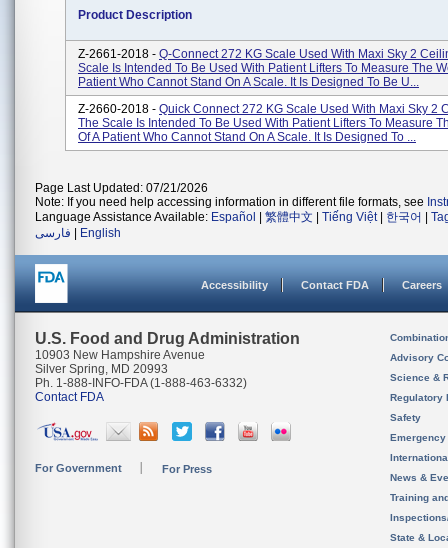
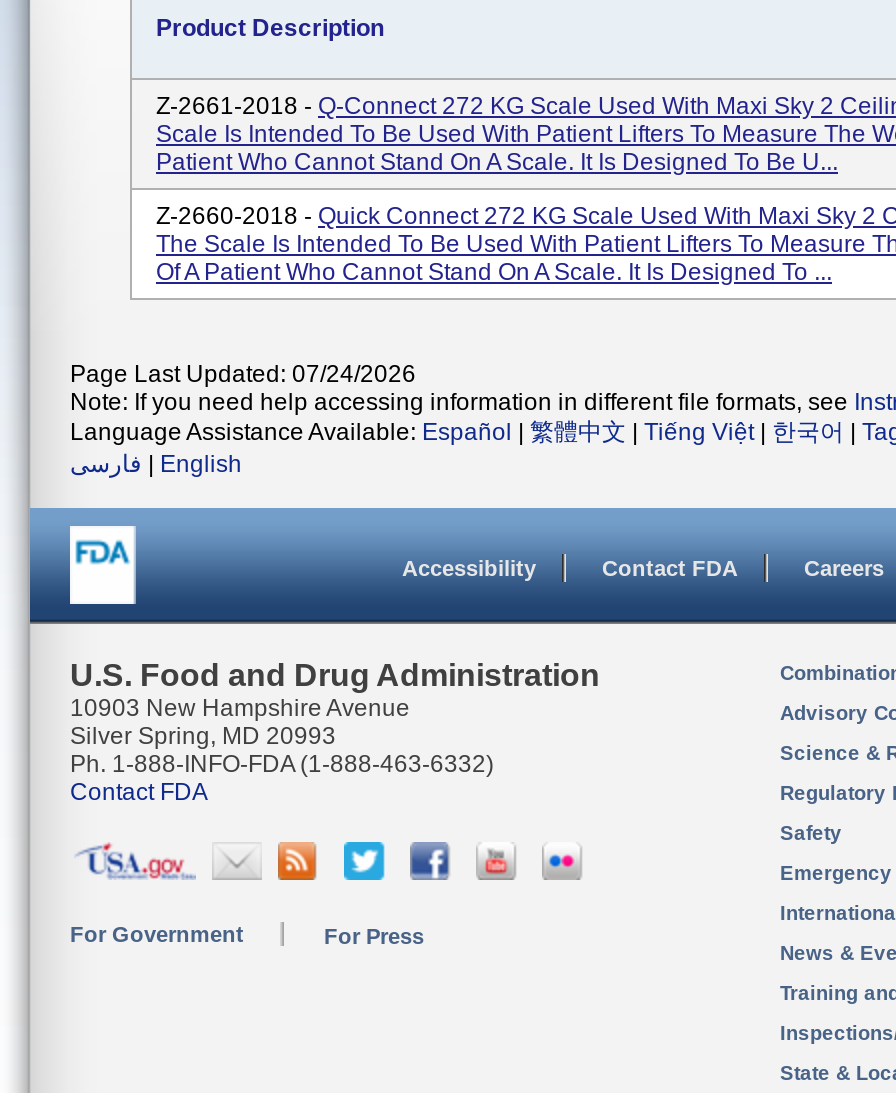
[35,181,208,195] Page Last Updated: 07/21/2026 -> [70,360,416,388] Page Last Updated: 07/24/2026

